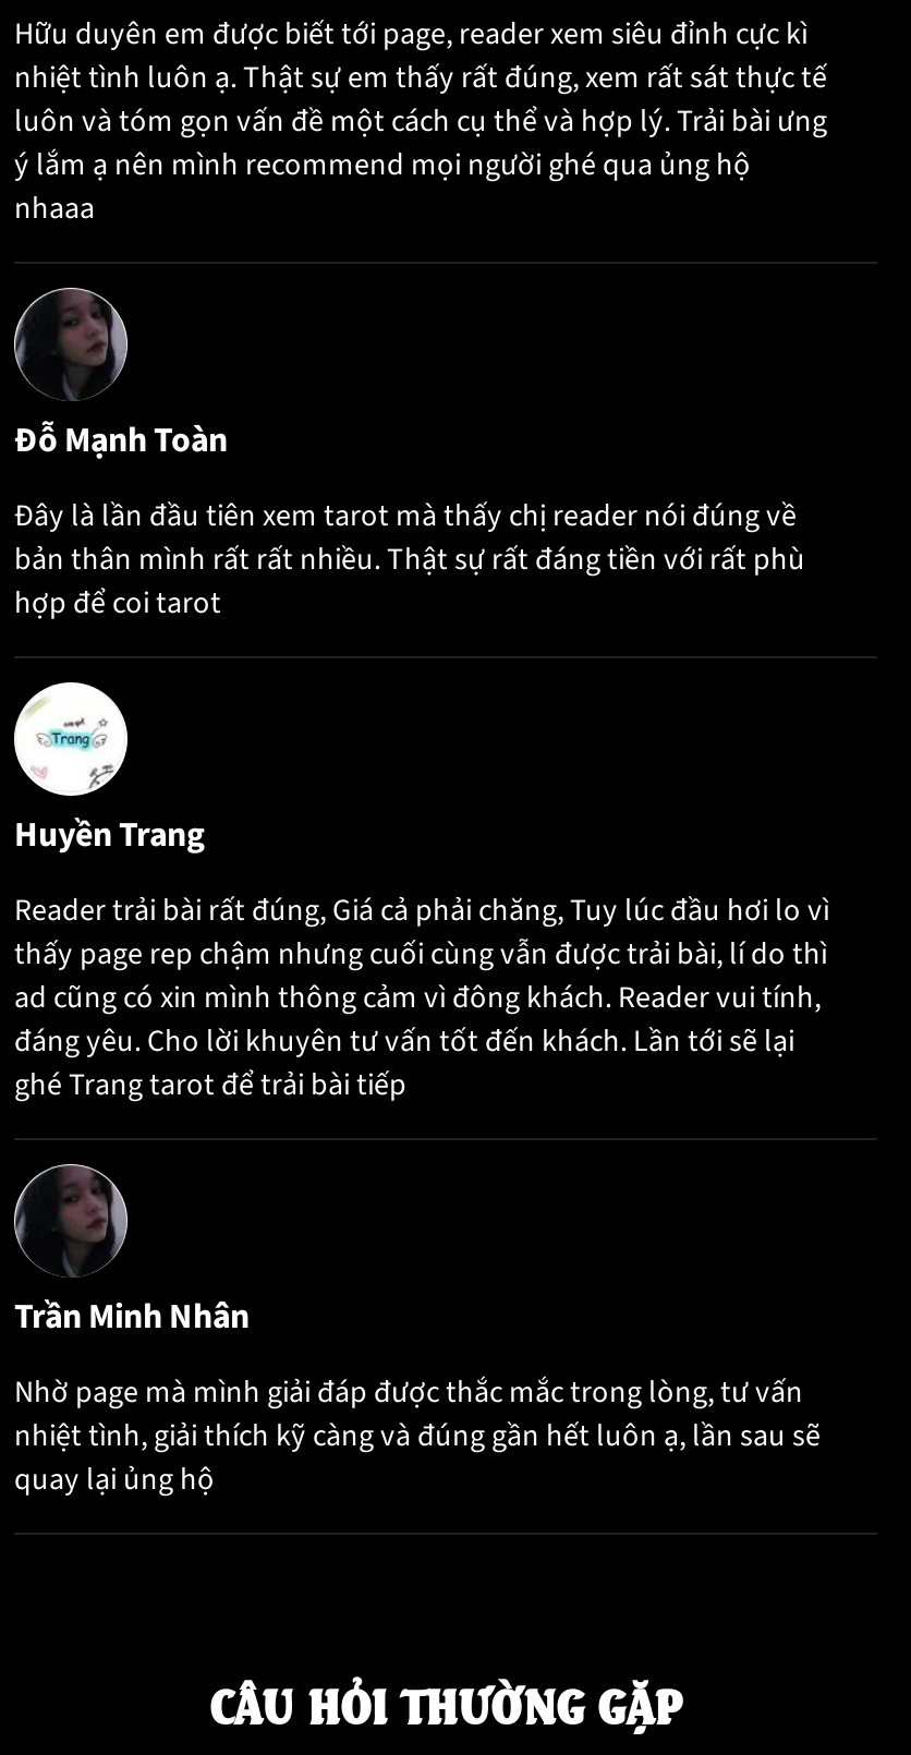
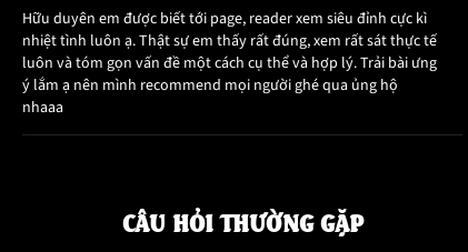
[12,286,805,627] [image] | Đỗ Mạnh Toàn | Đây là lần đầu tiên xem tarot mà thấy chị reader nói đúng về | bản thân mình rất rất nhiều. Thật sự rất đáng tiền với rất phù | hợp để coi tarot -> none
[12,680,829,1108] [image] | Huyền Trang | Reader trải bài rất đúng, Giá cả phải chăng, Tuy lúc đầu hơi lo vì | thấy page rep chậm nhưng cuối cùng vẫn được trải bài, lí do thì | ad cũng có xin mình thông cảm vì đông khách. Reader vui tính, | đáng yêu. Cho lời khuyên tư vấn tốt đến khách. Lần tới sẽ lại | ghé Trang tarot để trải bài tiếp -> none
[12,1162,821,1503] [image] | Trần Minh Nhân | Nhờ page mà mình giải đáp được thắc mắc trong lòng, tư vấn | nhiệt tình, giải thích kỹ càng và đúng gần hết luôn ạ, lần sau sẽ | quay lại ủng hộ -> none

